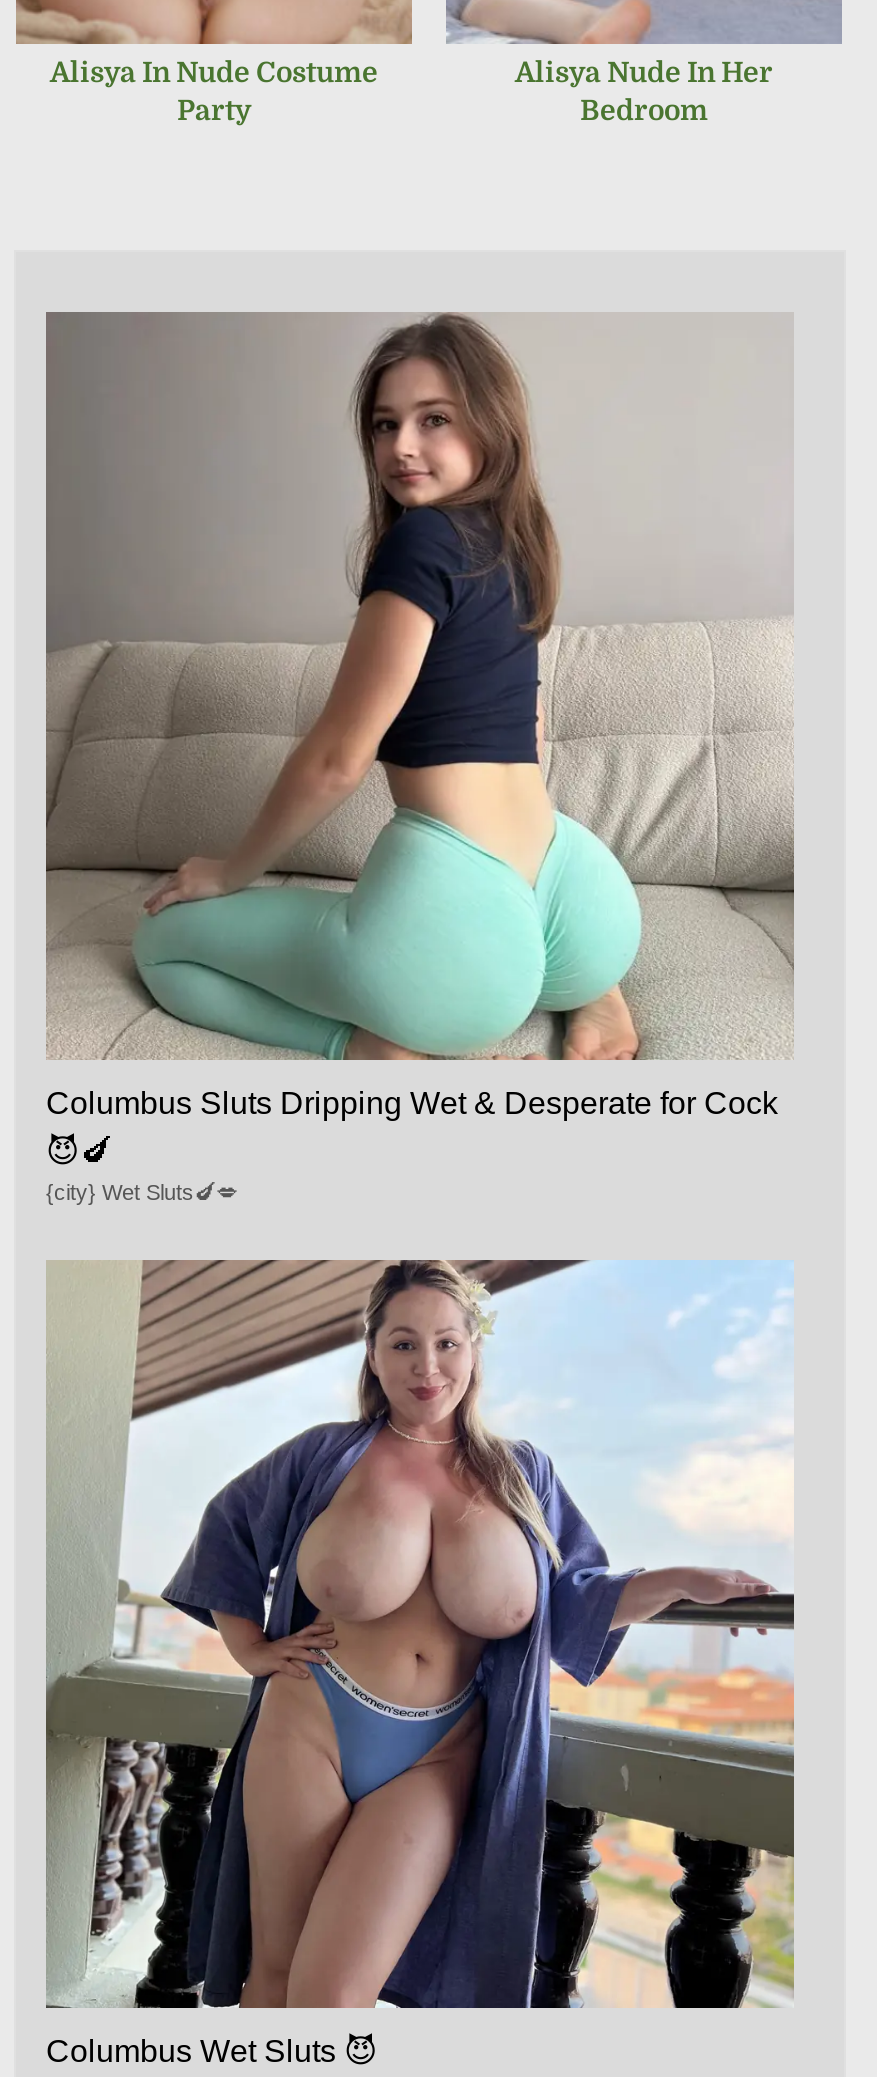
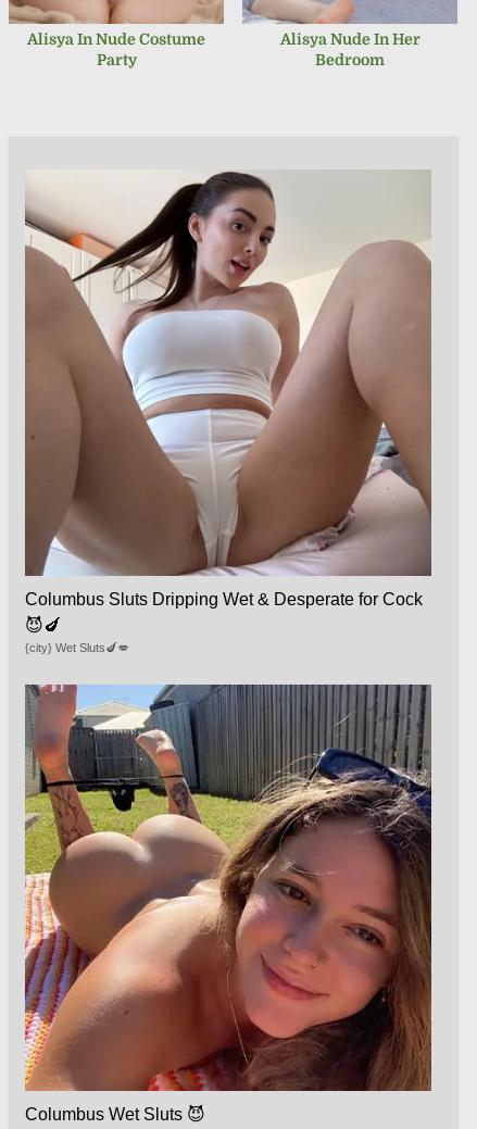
[44,310,794,1062] [image] -> [25,170,432,577] [image]
[44,1258,796,2010] [image] -> [24,683,432,1092] [image]

